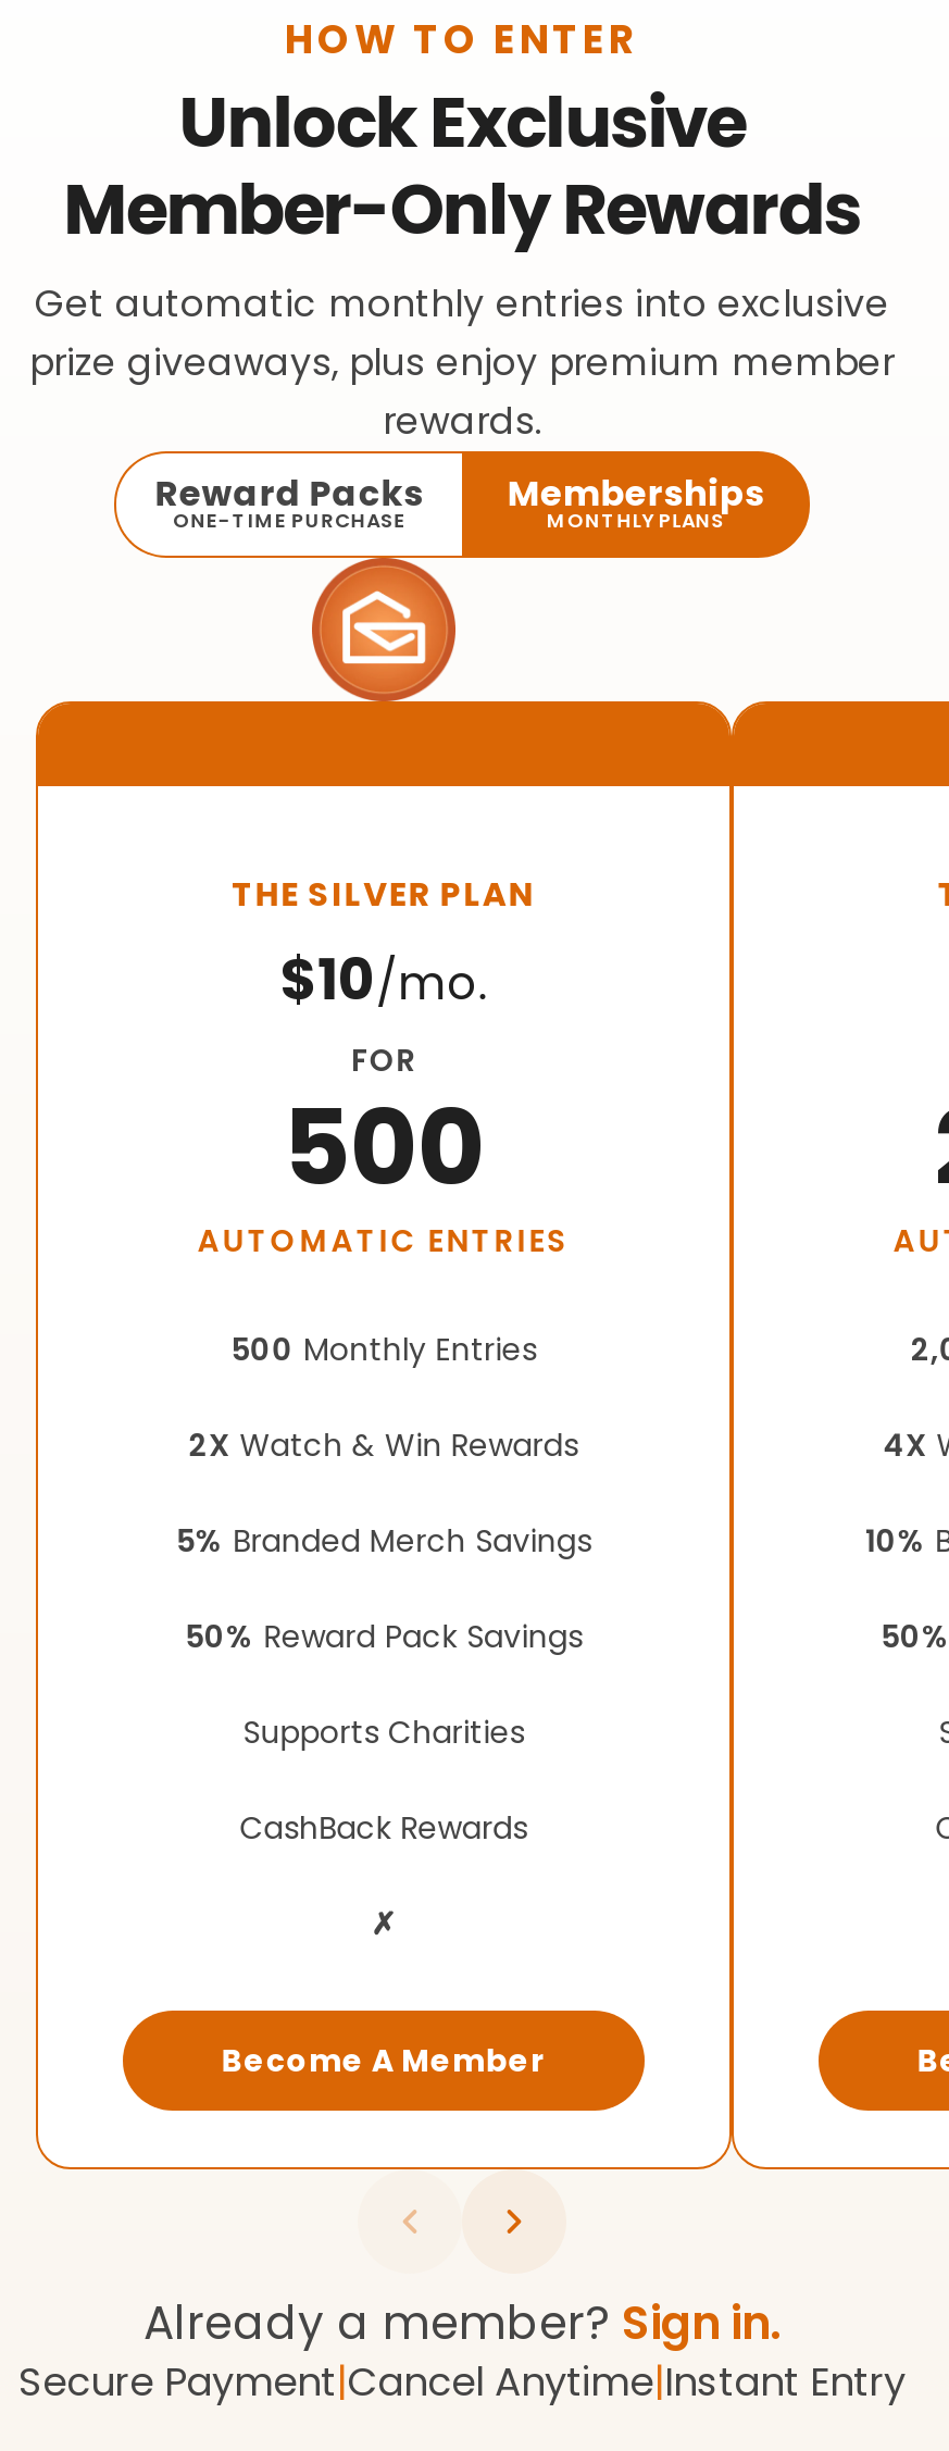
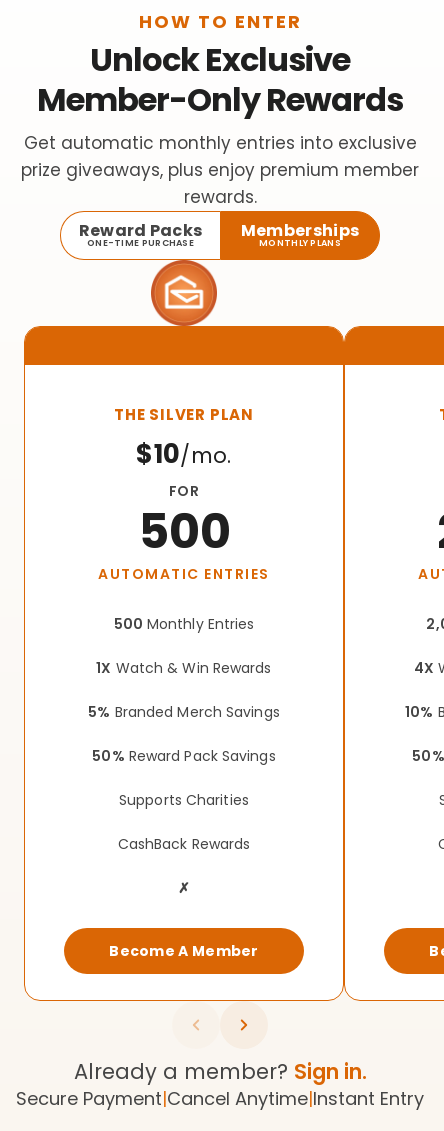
[189,1423,579,1467] 2X Watch & Win Rewards -> [96,658,272,678] 1X Watch & Win Rewards

